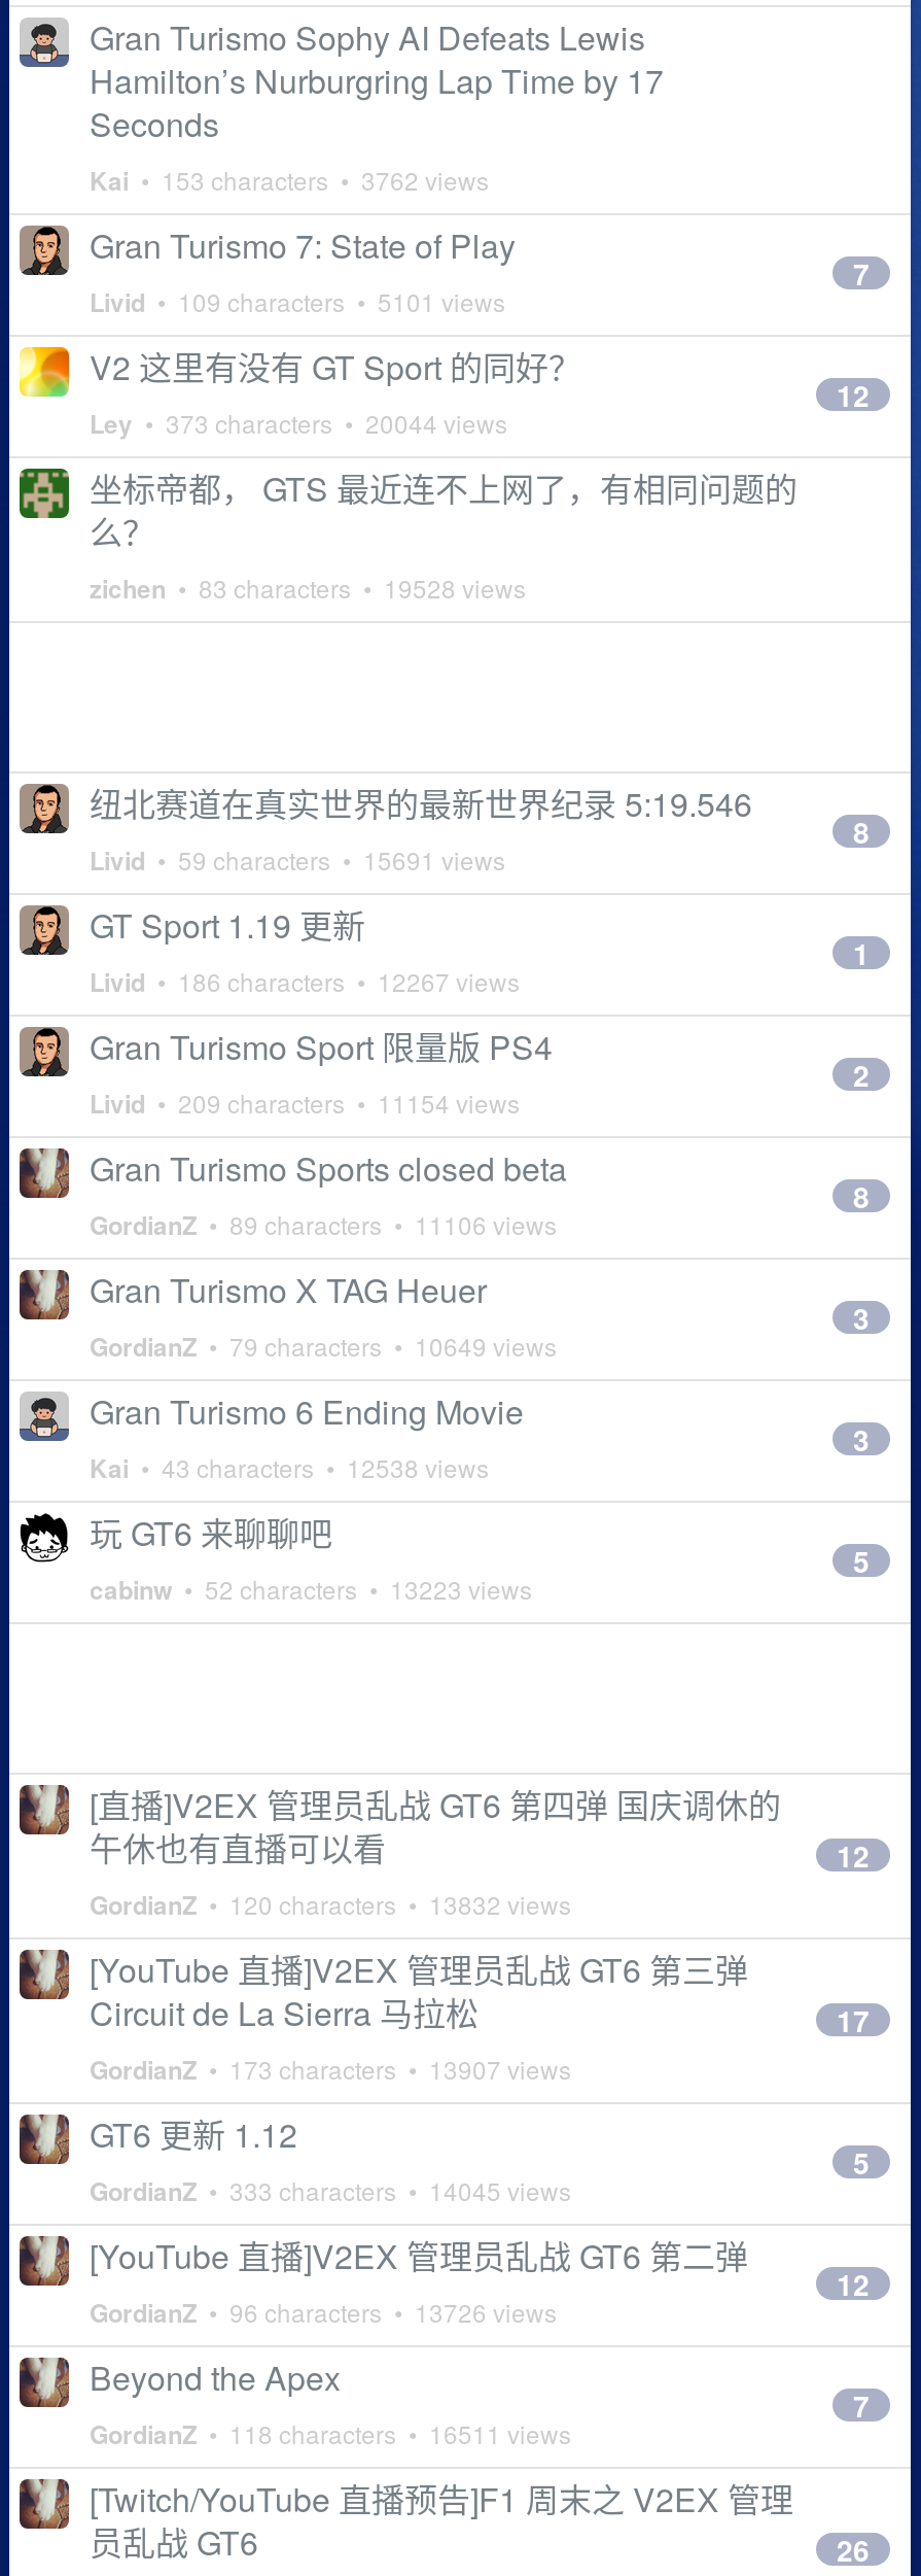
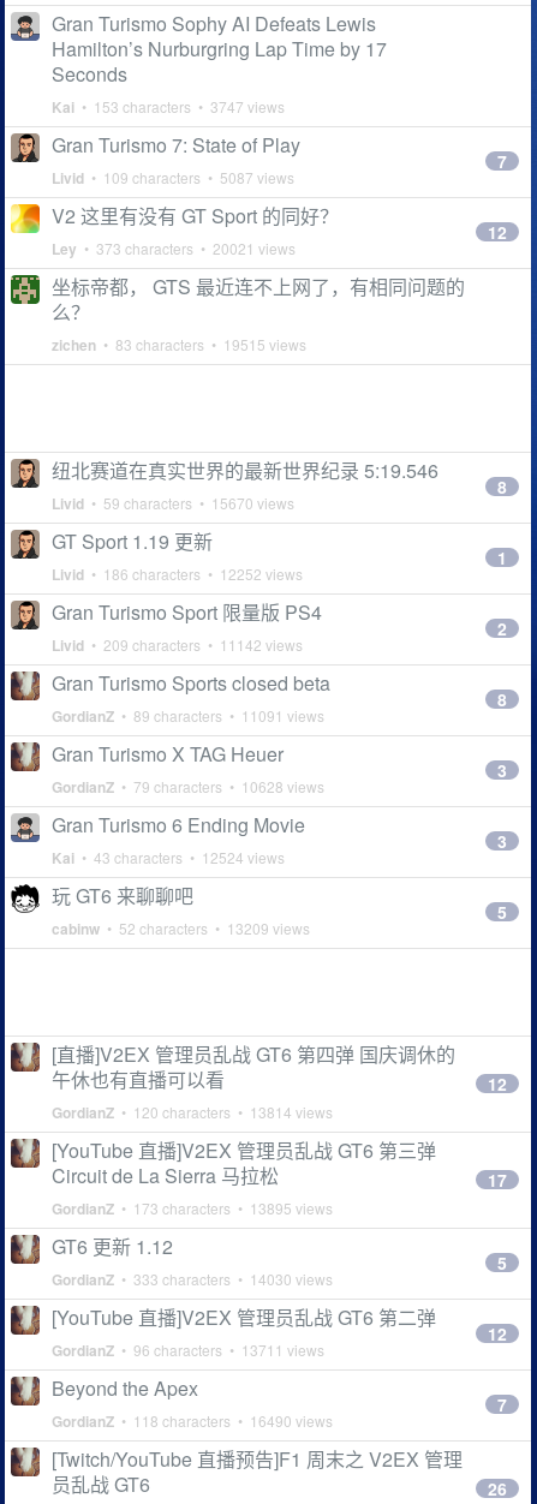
[90,162,489,199] Kai • 153 characters • 3762 views -> [52,96,285,118] Kai • 153 characters • 3747 views
[90,283,505,320] Livid • 109 characters • 5101 views -> [52,167,294,189] Livid • 109 characters • 5087 views
[90,405,507,442] Ley • 373 characters • 20044 views -> [52,238,296,259] Ley • 373 characters • 20021 views
[90,570,526,607] zichen • 83 characters • 19528 views -> [52,334,306,356] zichen • 83 characters • 19515 views
[90,842,505,879] Livid • 59 characters • 15691 views -> [52,493,294,514] Livid • 59 characters • 15670 views
[90,963,520,1000] Livid • 186 characters • 12267 views -> [52,563,303,585] Livid • 186 characters • 12252 views
[90,1085,520,1122] Livid • 209 characters • 11154 views -> [52,634,303,656] Livid • 209 characters • 11142 views
[90,1206,557,1243] GordianZ • 89 characters • 11106 views -> [52,705,324,727] GordianZ • 89 characters • 11091 views
[90,1328,557,1365] GordianZ • 79 characters • 10649 views -> [52,776,324,798] GordianZ • 79 characters • 10628 views
[90,1449,489,1486] Kai • 43 characters • 12538 views -> [52,847,285,869] Kai • 43 characters • 12524 views
[90,1571,532,1608] cabinw • 52 characters • 13223 views -> [52,918,310,939] cabinw • 52 characters • 13209 views
[90,1886,571,1923] GordianZ • 120 characters • 13832 views -> [52,1102,333,1123] GordianZ • 120 characters • 13814 views
[90,2051,571,2088] GordianZ • 173 characters • 13907 views -> [52,1198,333,1219] GordianZ • 173 characters • 13895 views
[90,2172,571,2209] GordianZ • 333 characters • 14045 views -> [52,1269,333,1290] GordianZ • 333 characters • 14030 views
[90,2294,557,2331] GordianZ • 96 characters • 13726 views -> [52,1339,324,1361] GordianZ • 96 characters • 13711 views
[90,2415,571,2452] GordianZ • 118 characters • 16511 views -> [52,1410,333,1432] GordianZ • 118 characters • 16490 views

